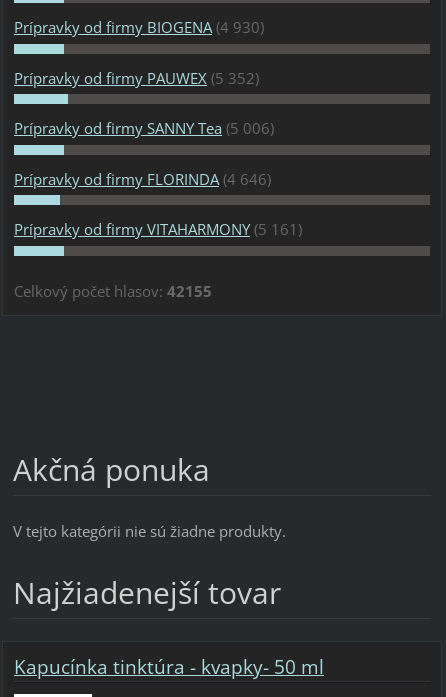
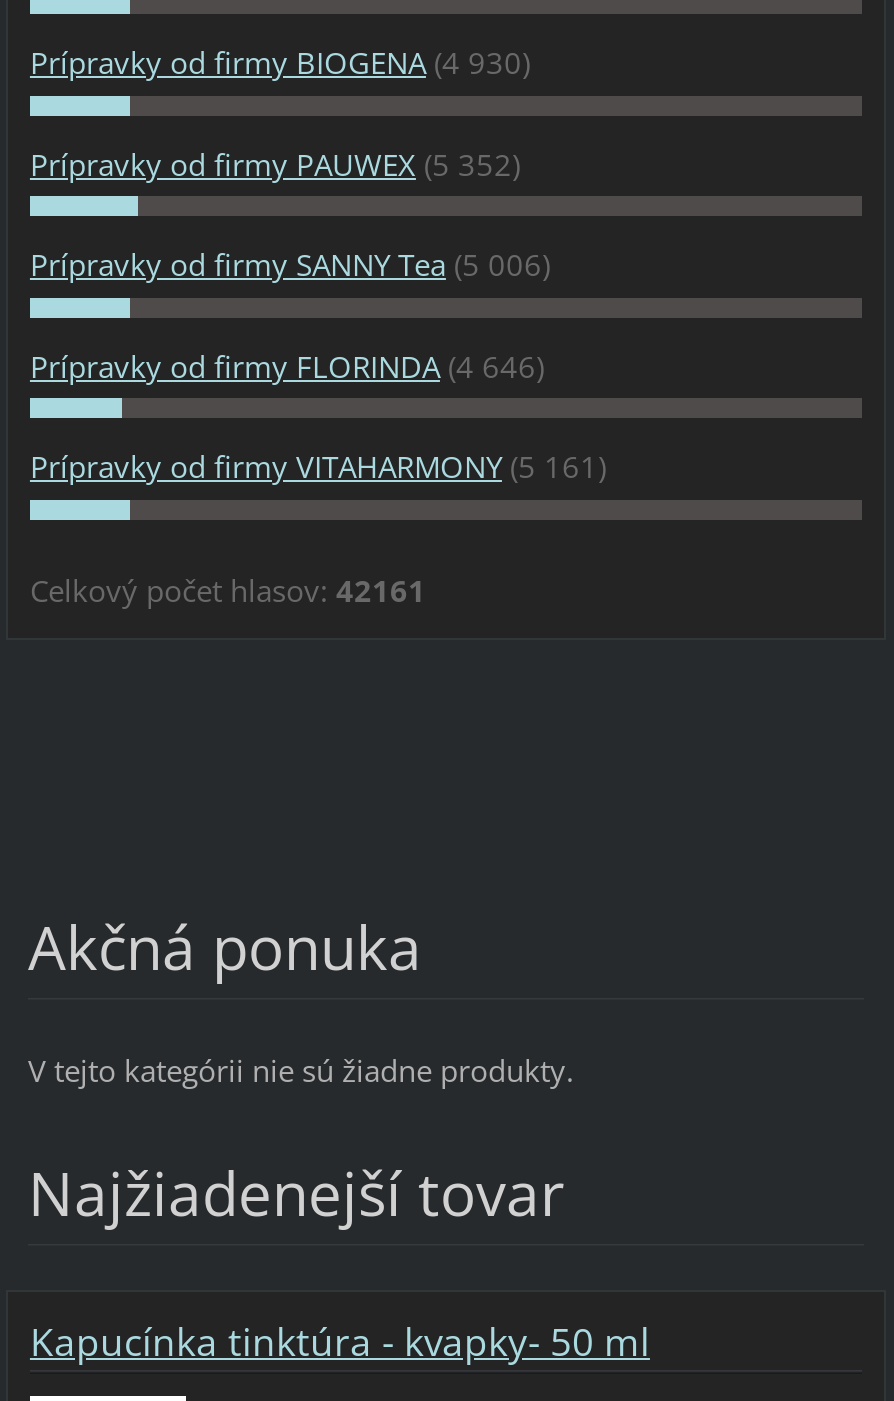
[14,281,212,301] Celkový počet hlasov: 42155 -> [30,570,426,610] Celkový počet hlasov: 42161

